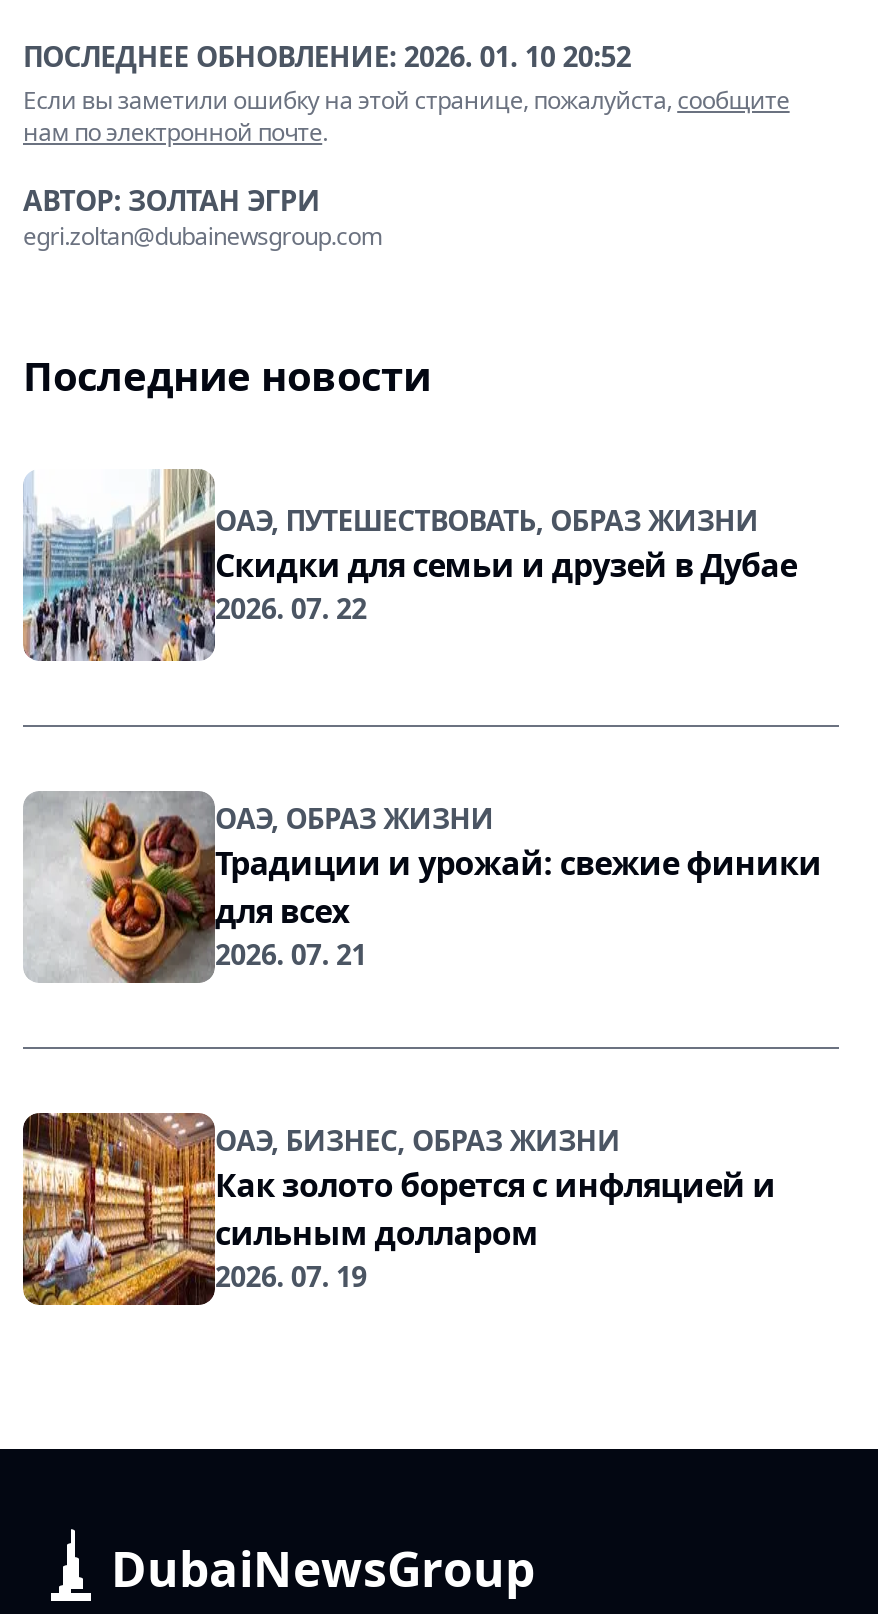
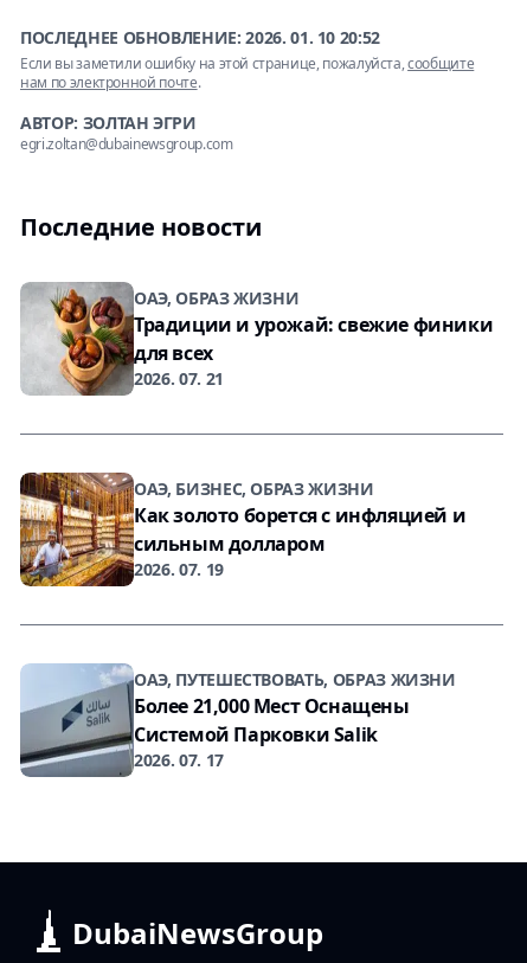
[23,469,797,661] [image] | Скидки для семьи и друзей в Дубае | 2026. 07. 22 -> none
moved [215,501,759,539] -> [134,668,456,691]: ОАЭ, ПУТЕШЕСТВОВАТЬ, ОБРАЗ ЖИЗНИ
moved [23,791,821,1295] -> [20,282,493,580]: [image] | ОАЭ, ОБРАЗ ЖИЗНИ | Традиции и урожай: свежие финики | ... | сильным долларом | 2026. 07. 19
none -> [20,663,409,778] [image] | Более 21,000 Мест Оснащены | Системой Парковки Salik | 2026. 07. 17

